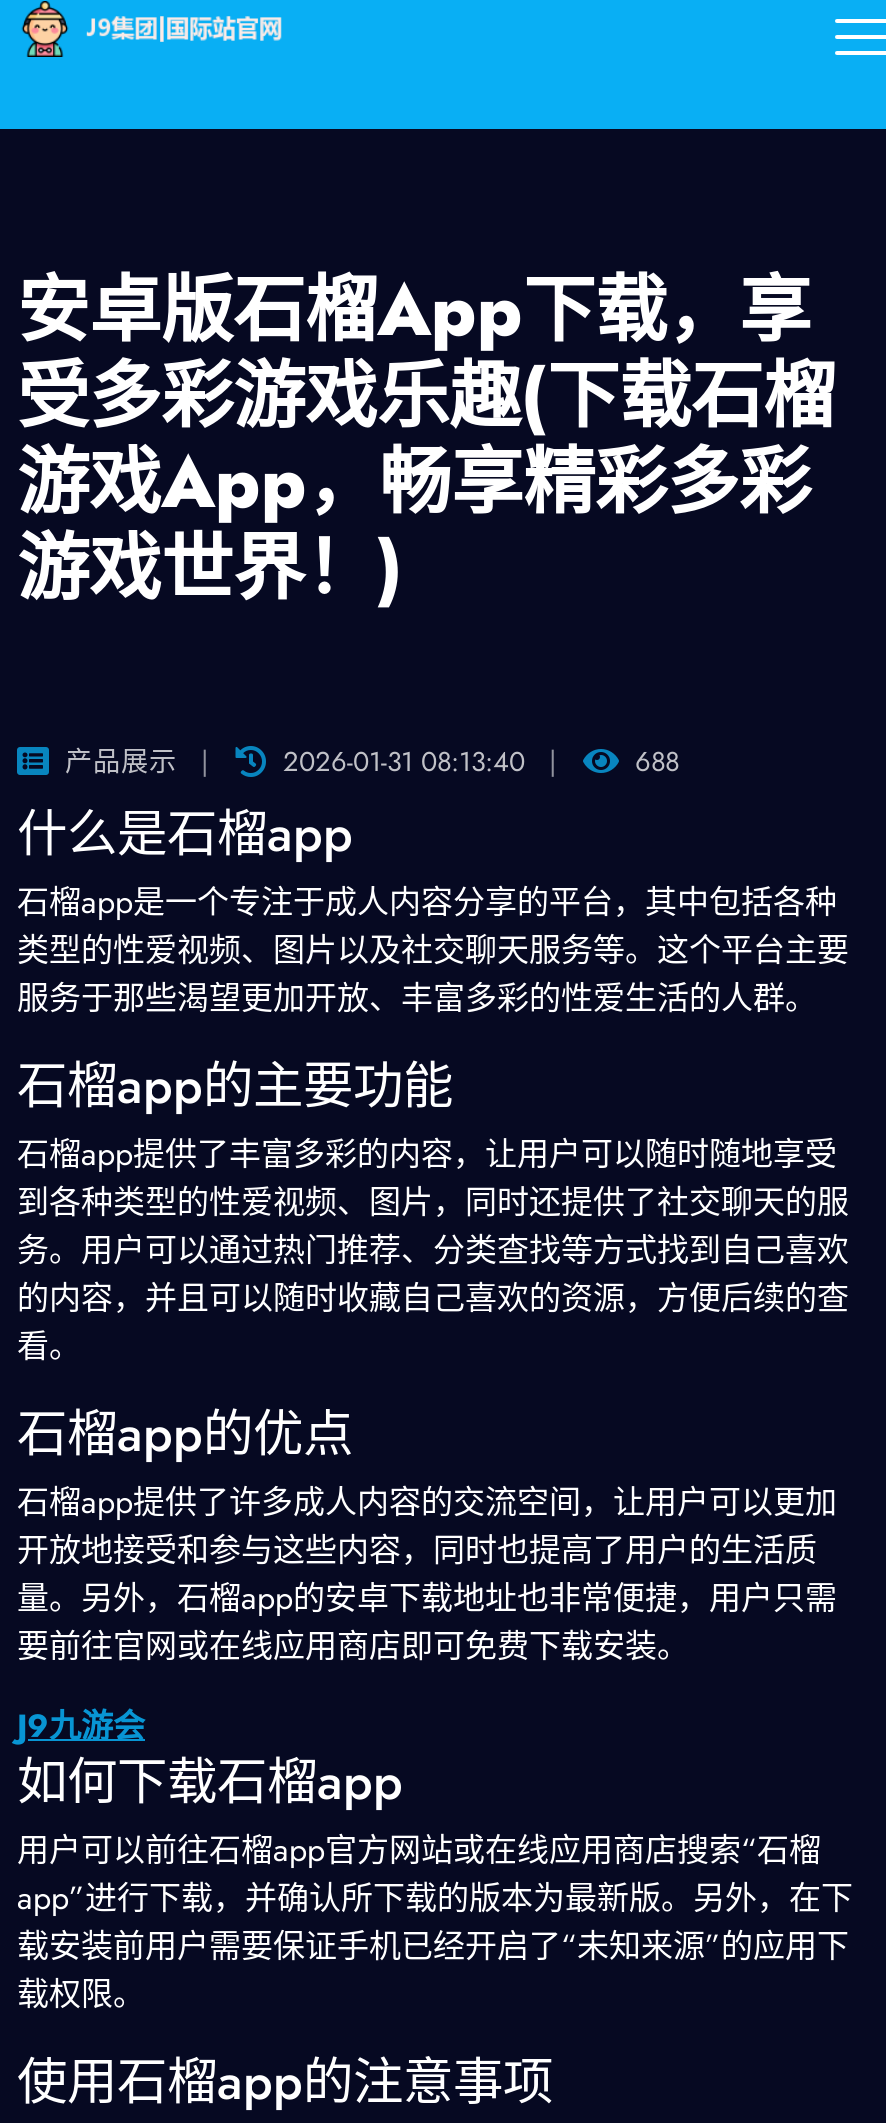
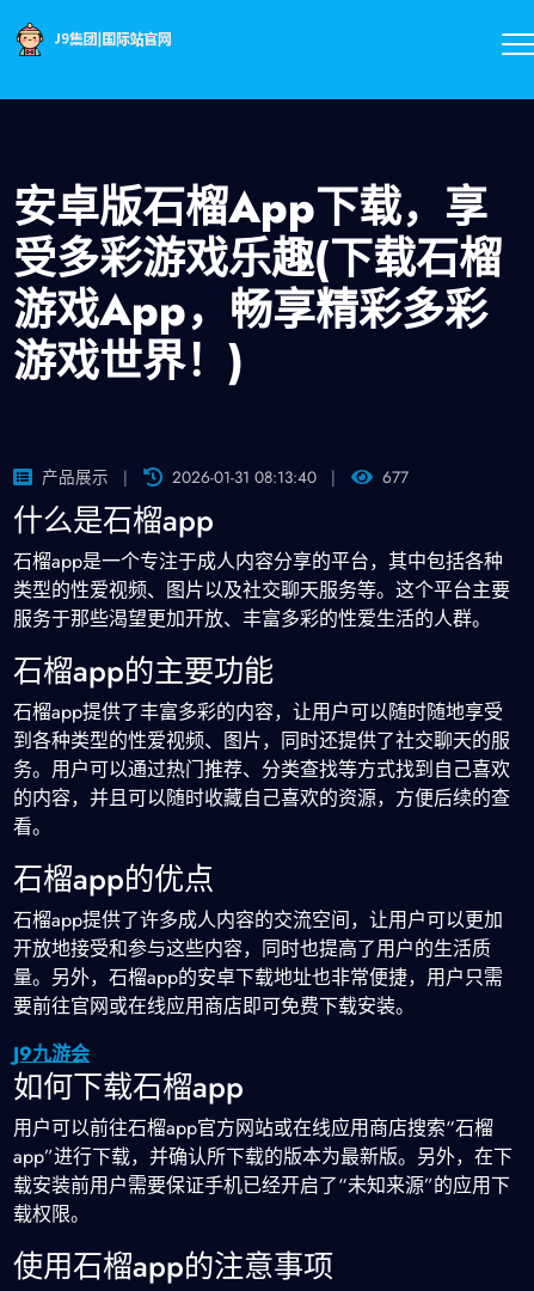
[635,741,679,781] 688 -> [382,465,409,489] 677

